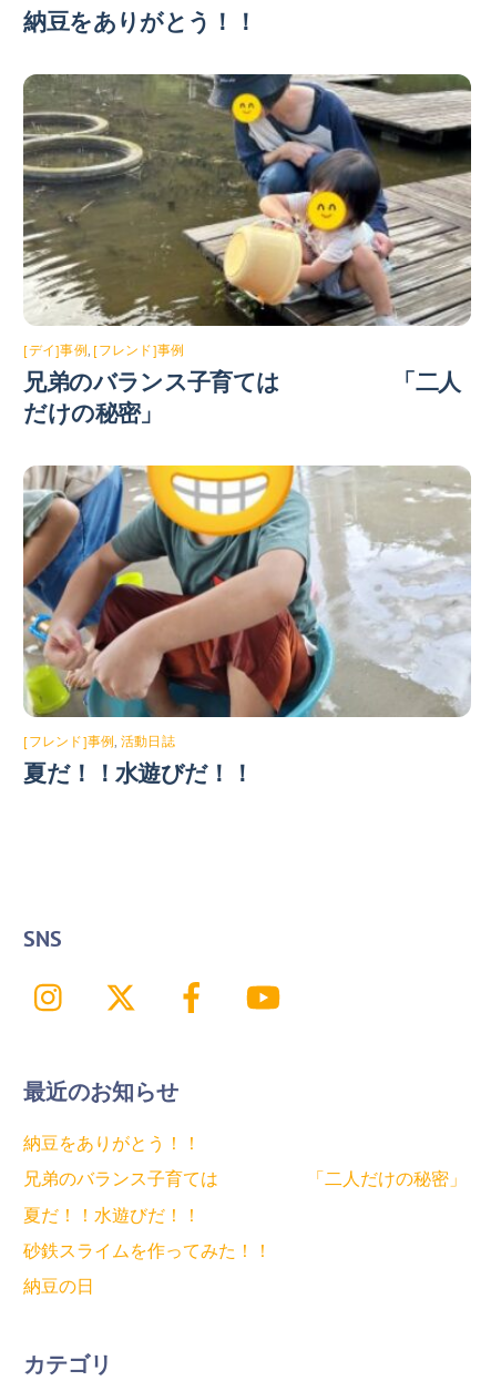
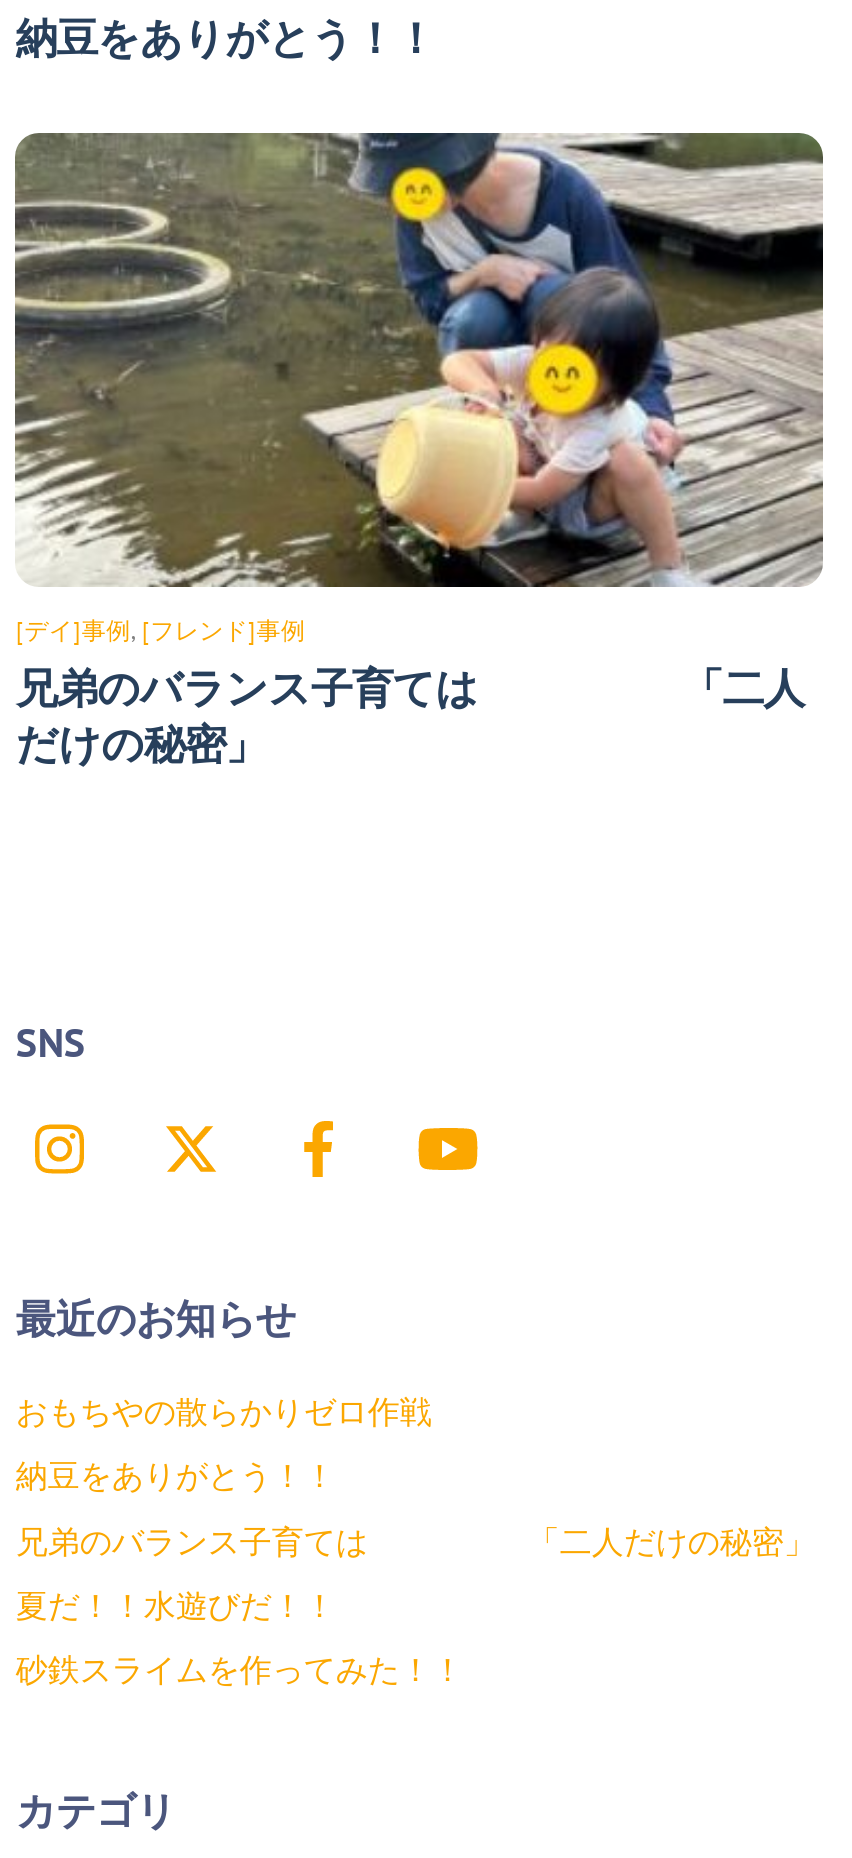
[22,464,471,788] [image] | [フレンド]事例,活動日誌 | 夏だ！！水遊びだ！！ -> none
none -> [16,1390,432,1430] おもちやの散らかりゼロ作戦
[24,1275,95,1297] 納豆の日 -> none

